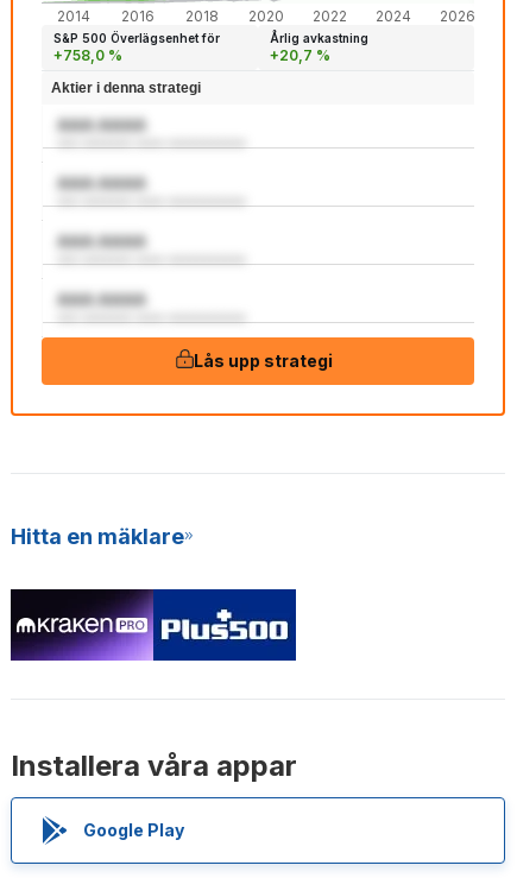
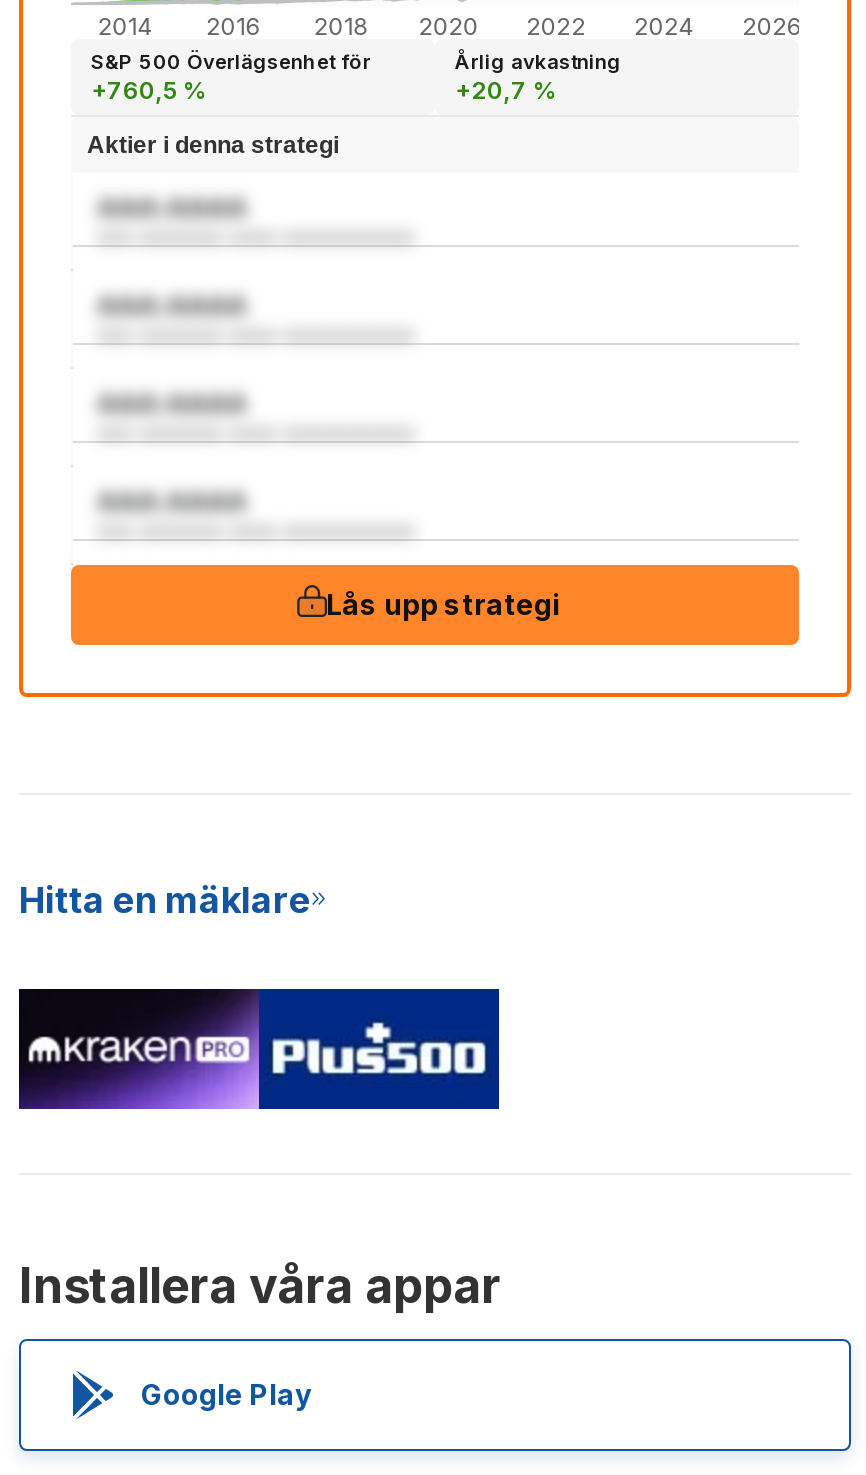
[53,46,122,64] +758,0 % -> [91,75,207,105] +760,5 %

